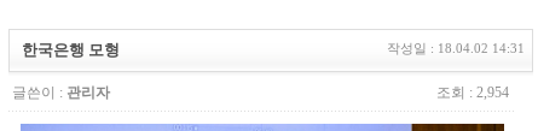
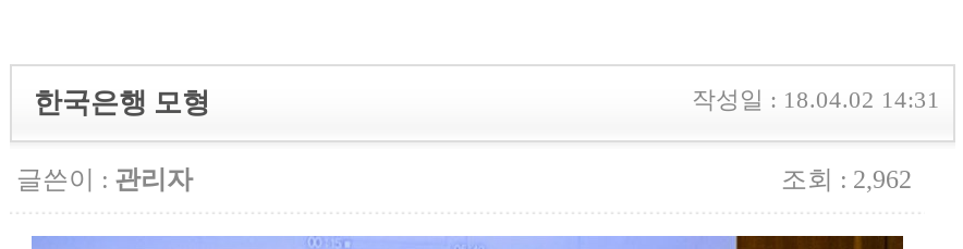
[436,84,516,101] 조회 : 2,954 -> [781,164,925,195] 조회 : 2,962

